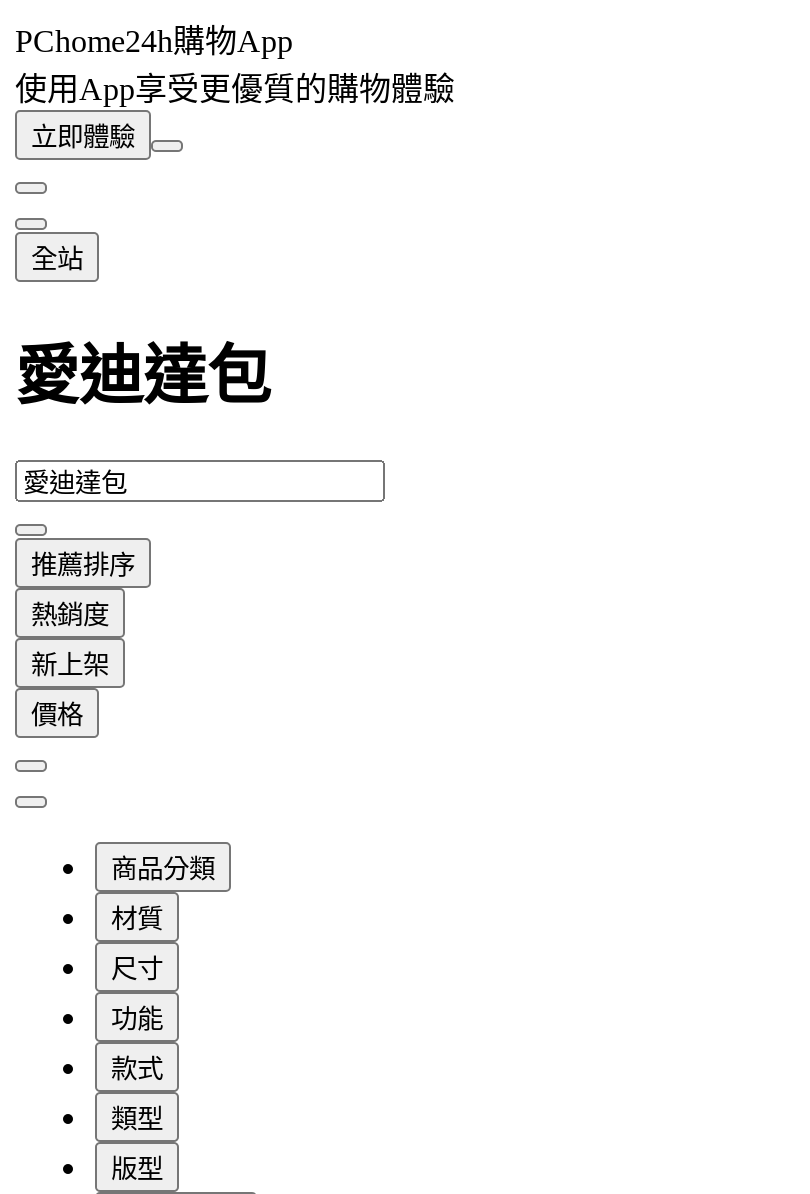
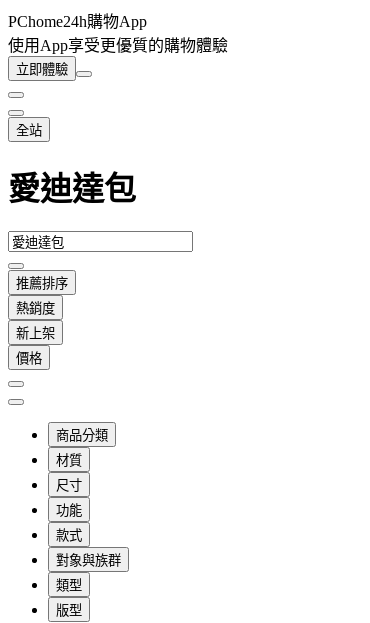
none -> [56,553,121,568] 對象與族群

